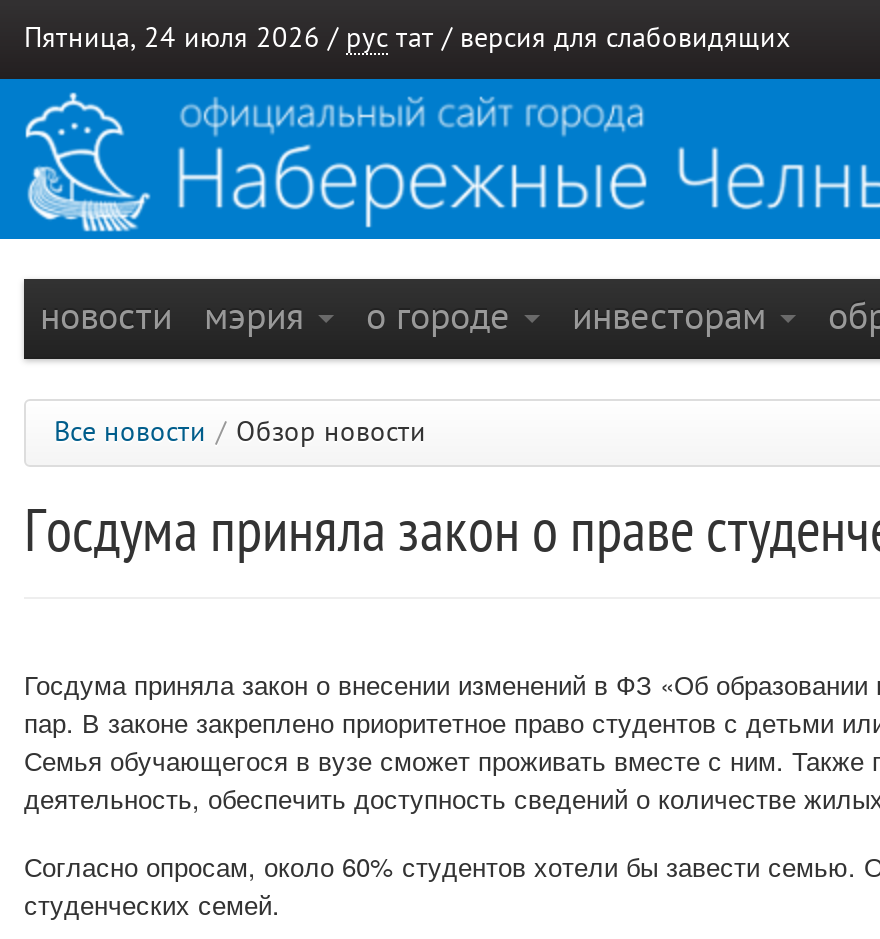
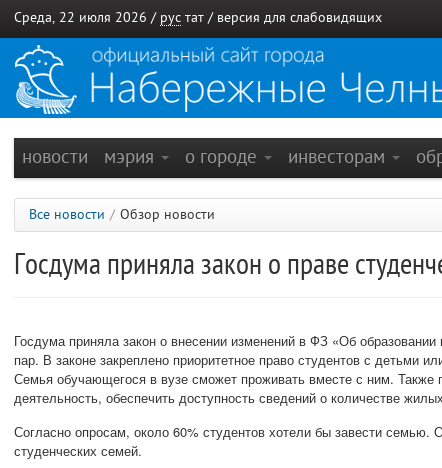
[24,23,790,53] Пятница, 24 июля 2026 / рус тат / версия для слабовидящих -> [14,10,382,25] Среда, 22 июля 2026 / рус тат / версия для слабовидящих

